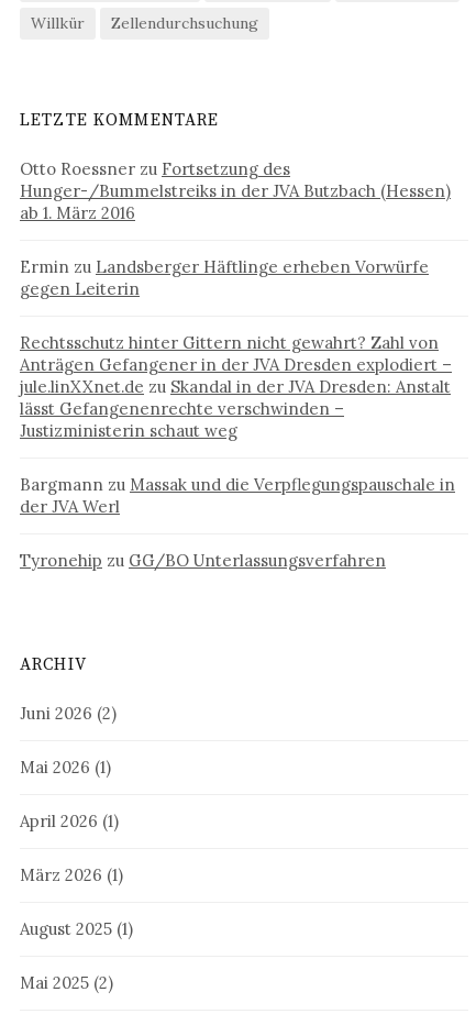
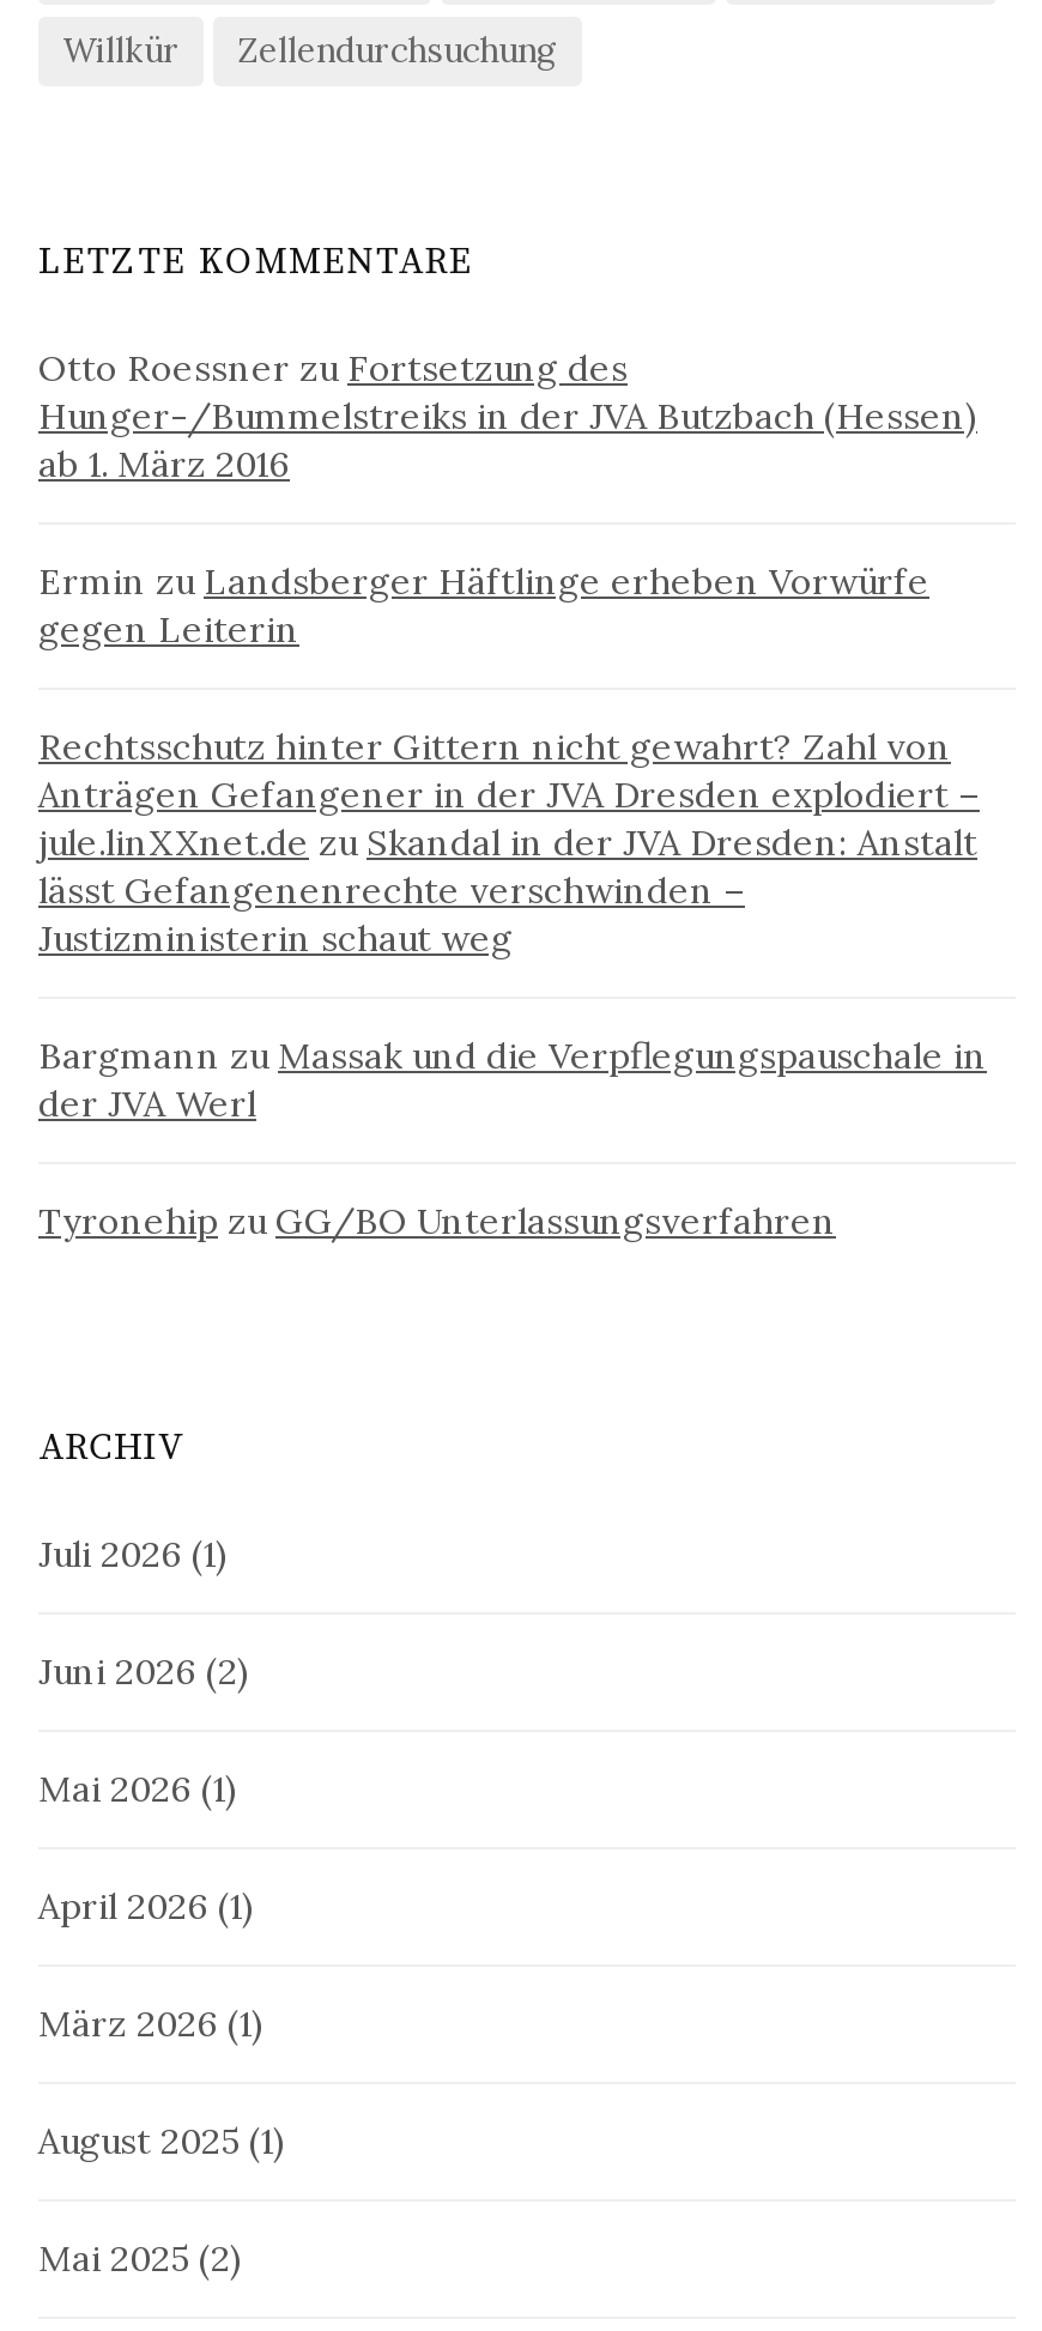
none -> [38,1530,228,1576] Juli 2026 (1)

